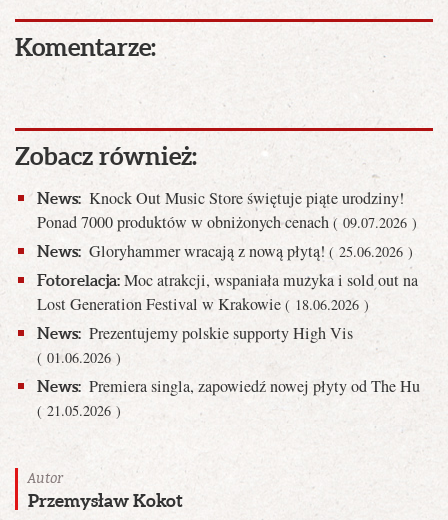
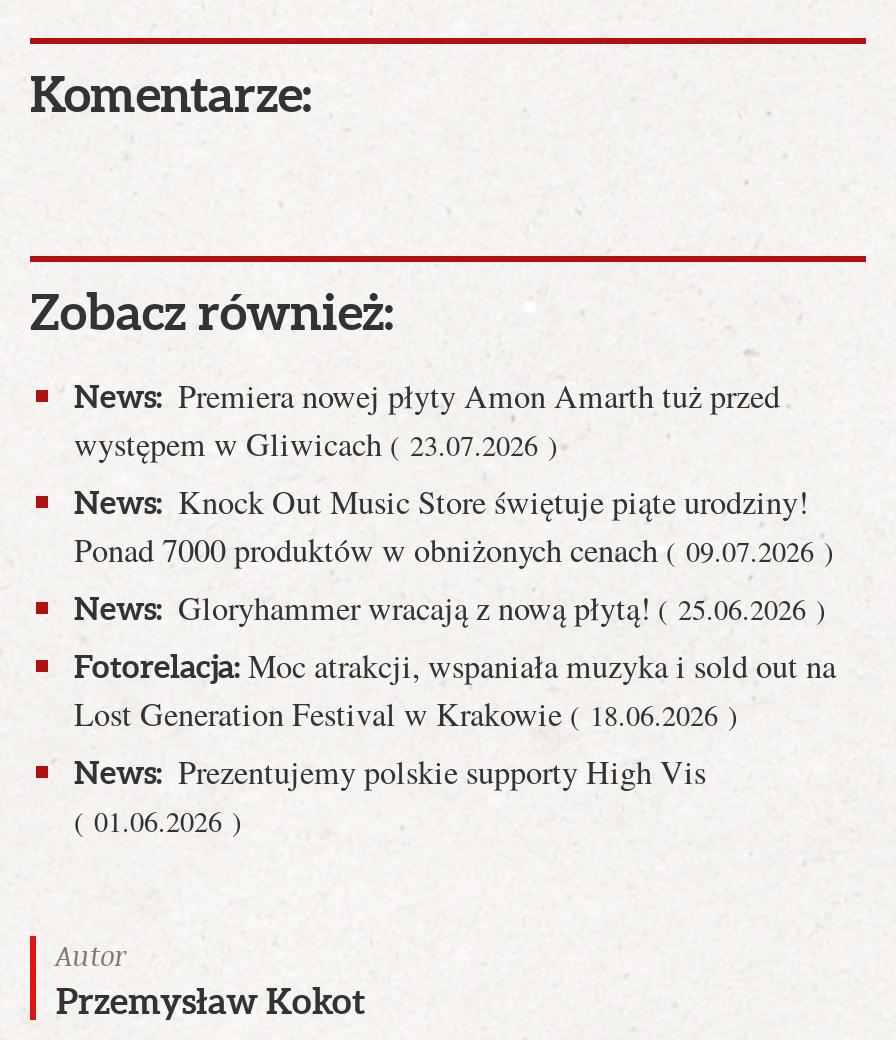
none -> [74,374,780,466] News: Premiera nowej płyty Amon Amarth tuż przed | występem w Gliwicach ( 23.07.2026 )
moved [37,187,418,367] -> [74,480,836,840]: News: Knock Out Music Store świętuje piąte urodziny! | Ponad 7000 produktów w obniżonych cenach ( 09.07.2026 ) | News: Gloryhammer wracają z nową płytą! ( 25.06.2026 ) | Fotorelacja: Moc atrakcji, wspaniała muzyka i sold out na | Lost Generation Festival w Krakowie ( 18.06.2026 ) | News: Prezentujemy polskie supporty High Vis | ( 01.06.2026 )
[37,375,420,420] News: Premiera singla, zapowiedź nowej płyty od The Hu | ( 21.05.2026 ) -> none

